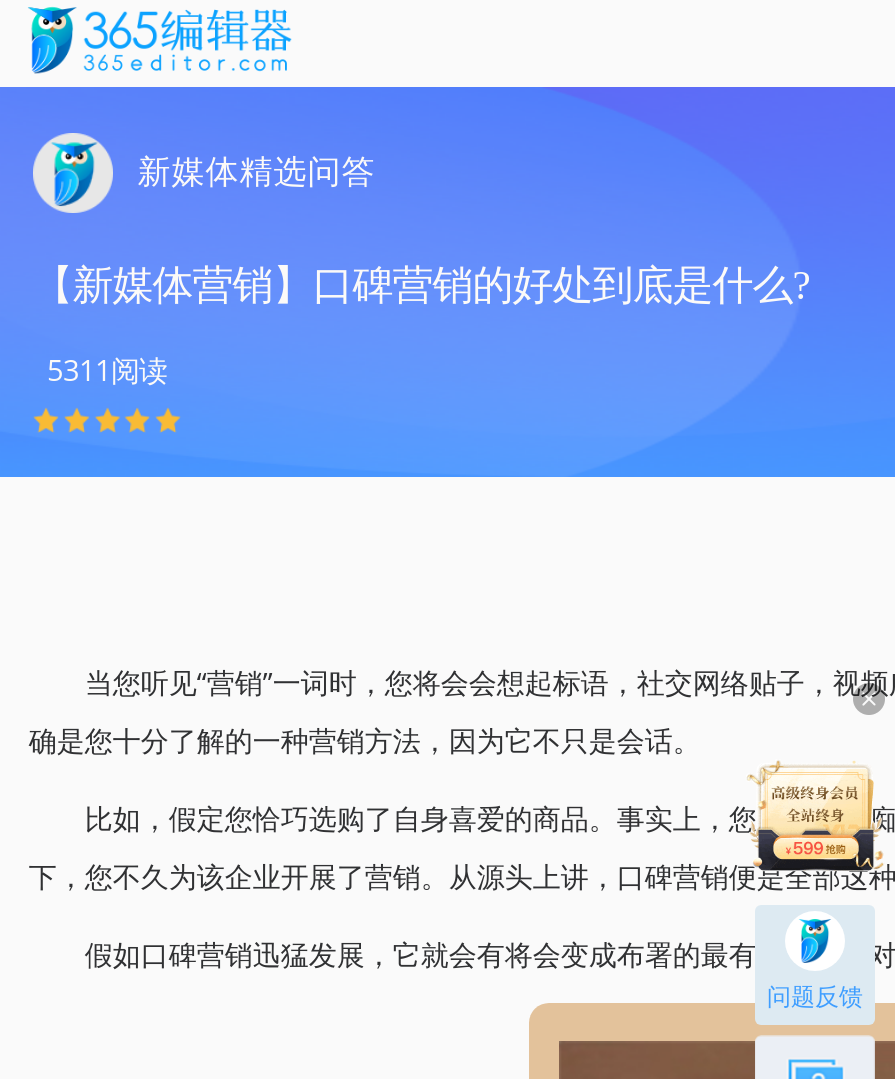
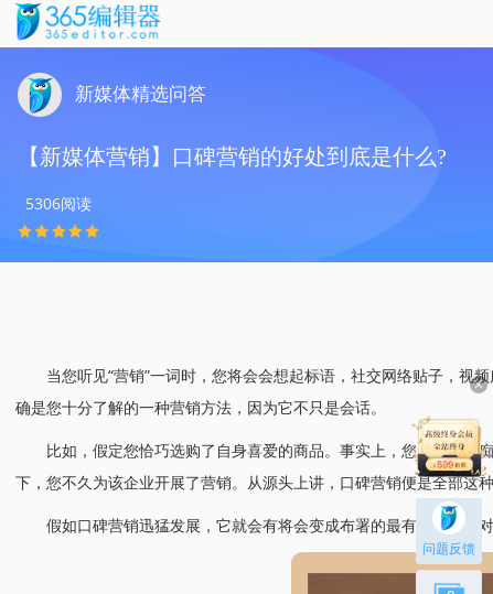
[47,352,167,390] 5311阅读 -> [25,193,92,214] 5306阅读

